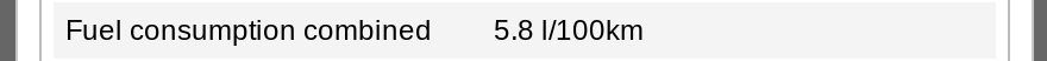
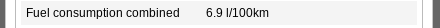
[65,15,644,47] Fuel consumption combined 5.8 l/100km -> [26,6,269,20] Fuel consumption combined 6.9 l/100km

